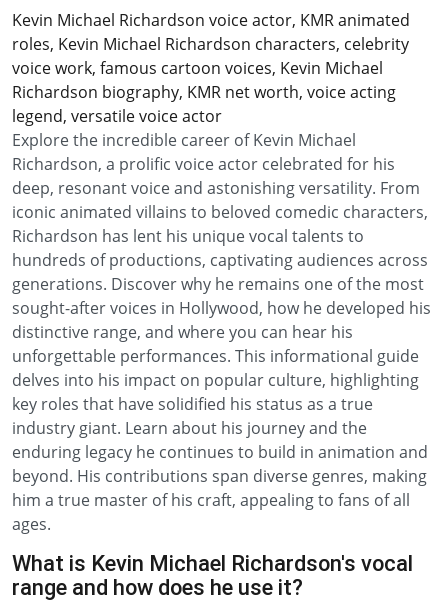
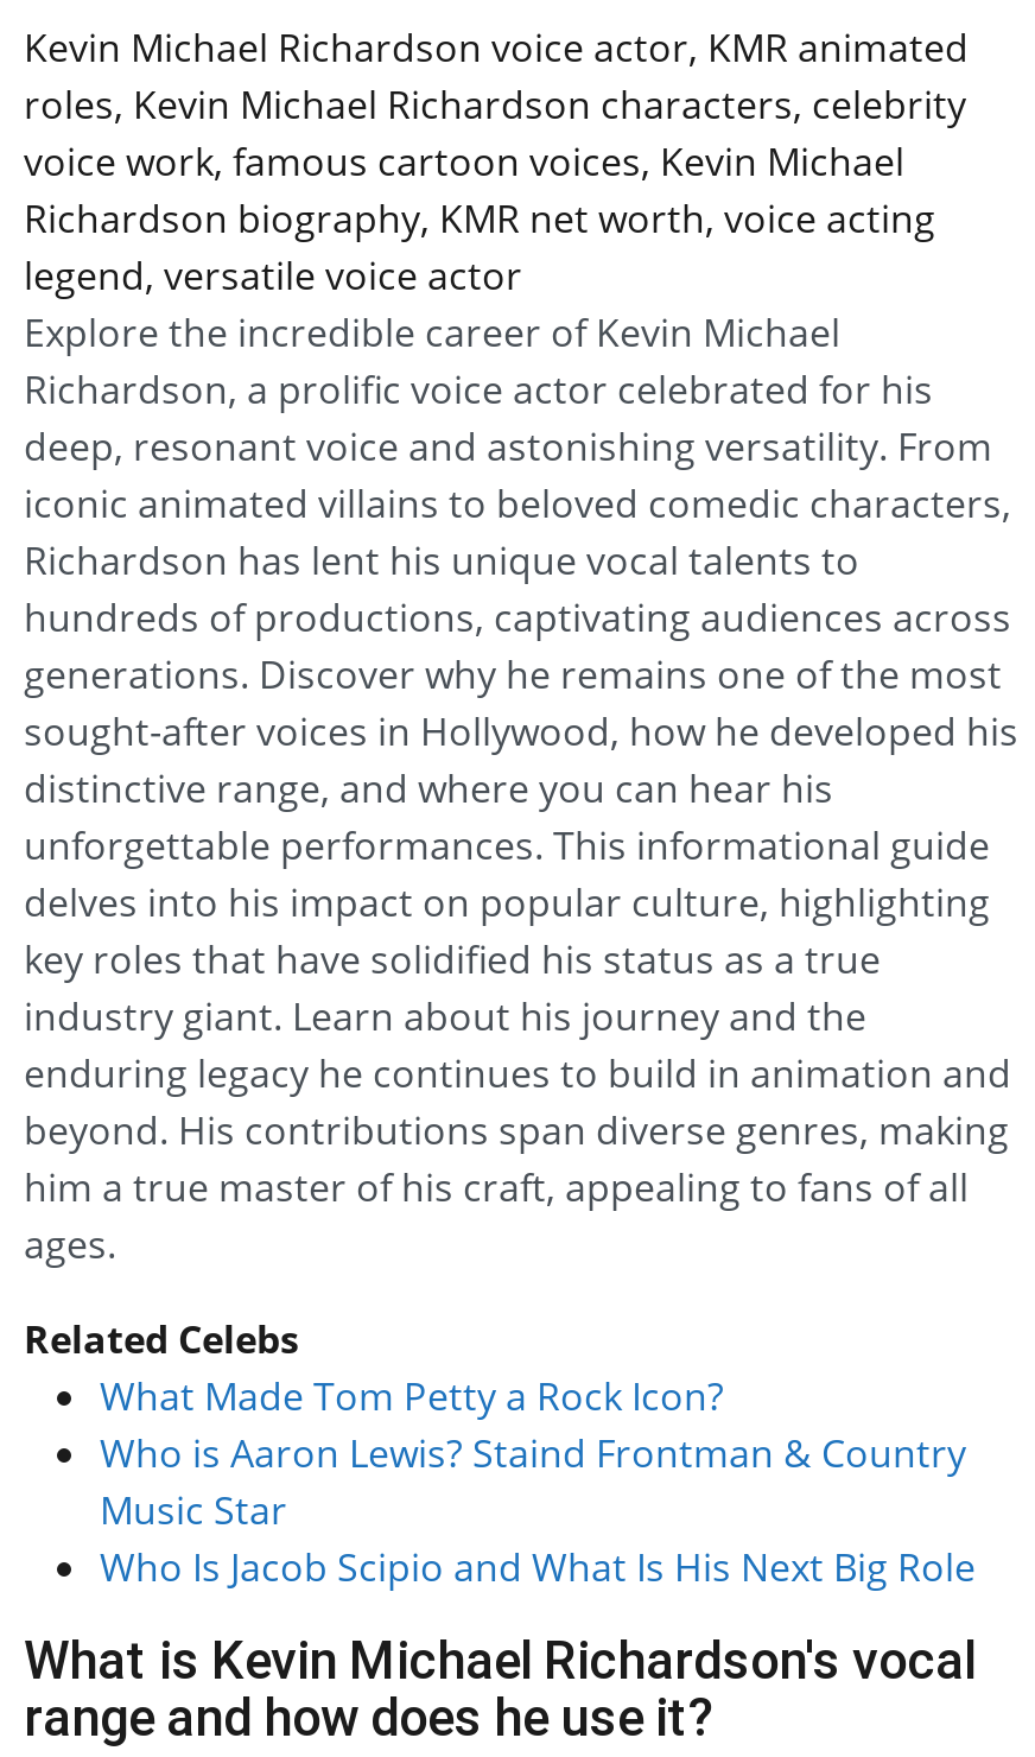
none -> [24,1313,976,1593] Related Celebs | What Made Tom Petty a Rock Icon? | Who is Aaron Lewis? Staind Frontman & Country | Music Star | Who Is Jacob Scipio and What Is His Next Big Role

